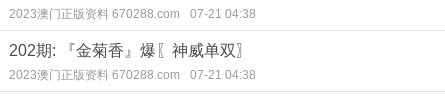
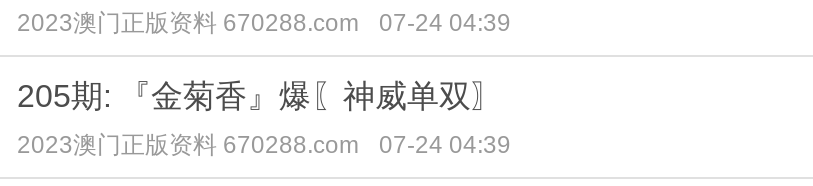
[9,7,256,21] 2023澳门正版资料 670288.com 07-21 04:38 -> [17,9,511,37] 2023澳门正版资料 670288.com 07-24 04:39
[9,42,252,59] 202期: 『金菊香』爆〖神威单双〗 -> [17,79,503,113] 205期: 『金菊香』爆〖神威单双〗
[9,68,256,82] 2023澳门正版资料 670288.com 07-21 04:38 -> [17,131,511,159] 2023澳门正版资料 670288.com 07-24 04:39

